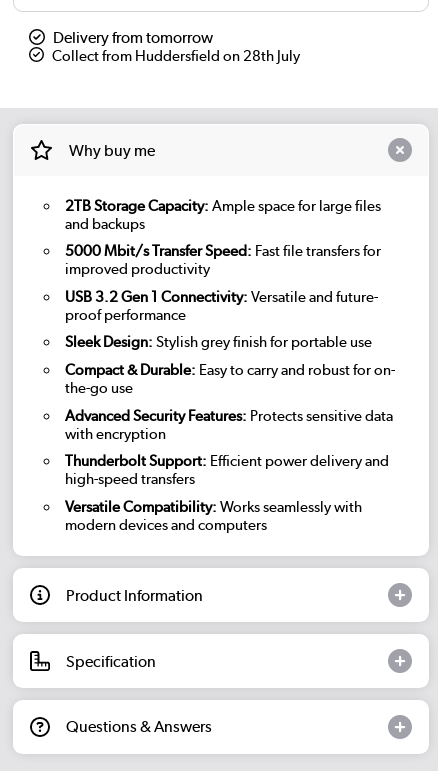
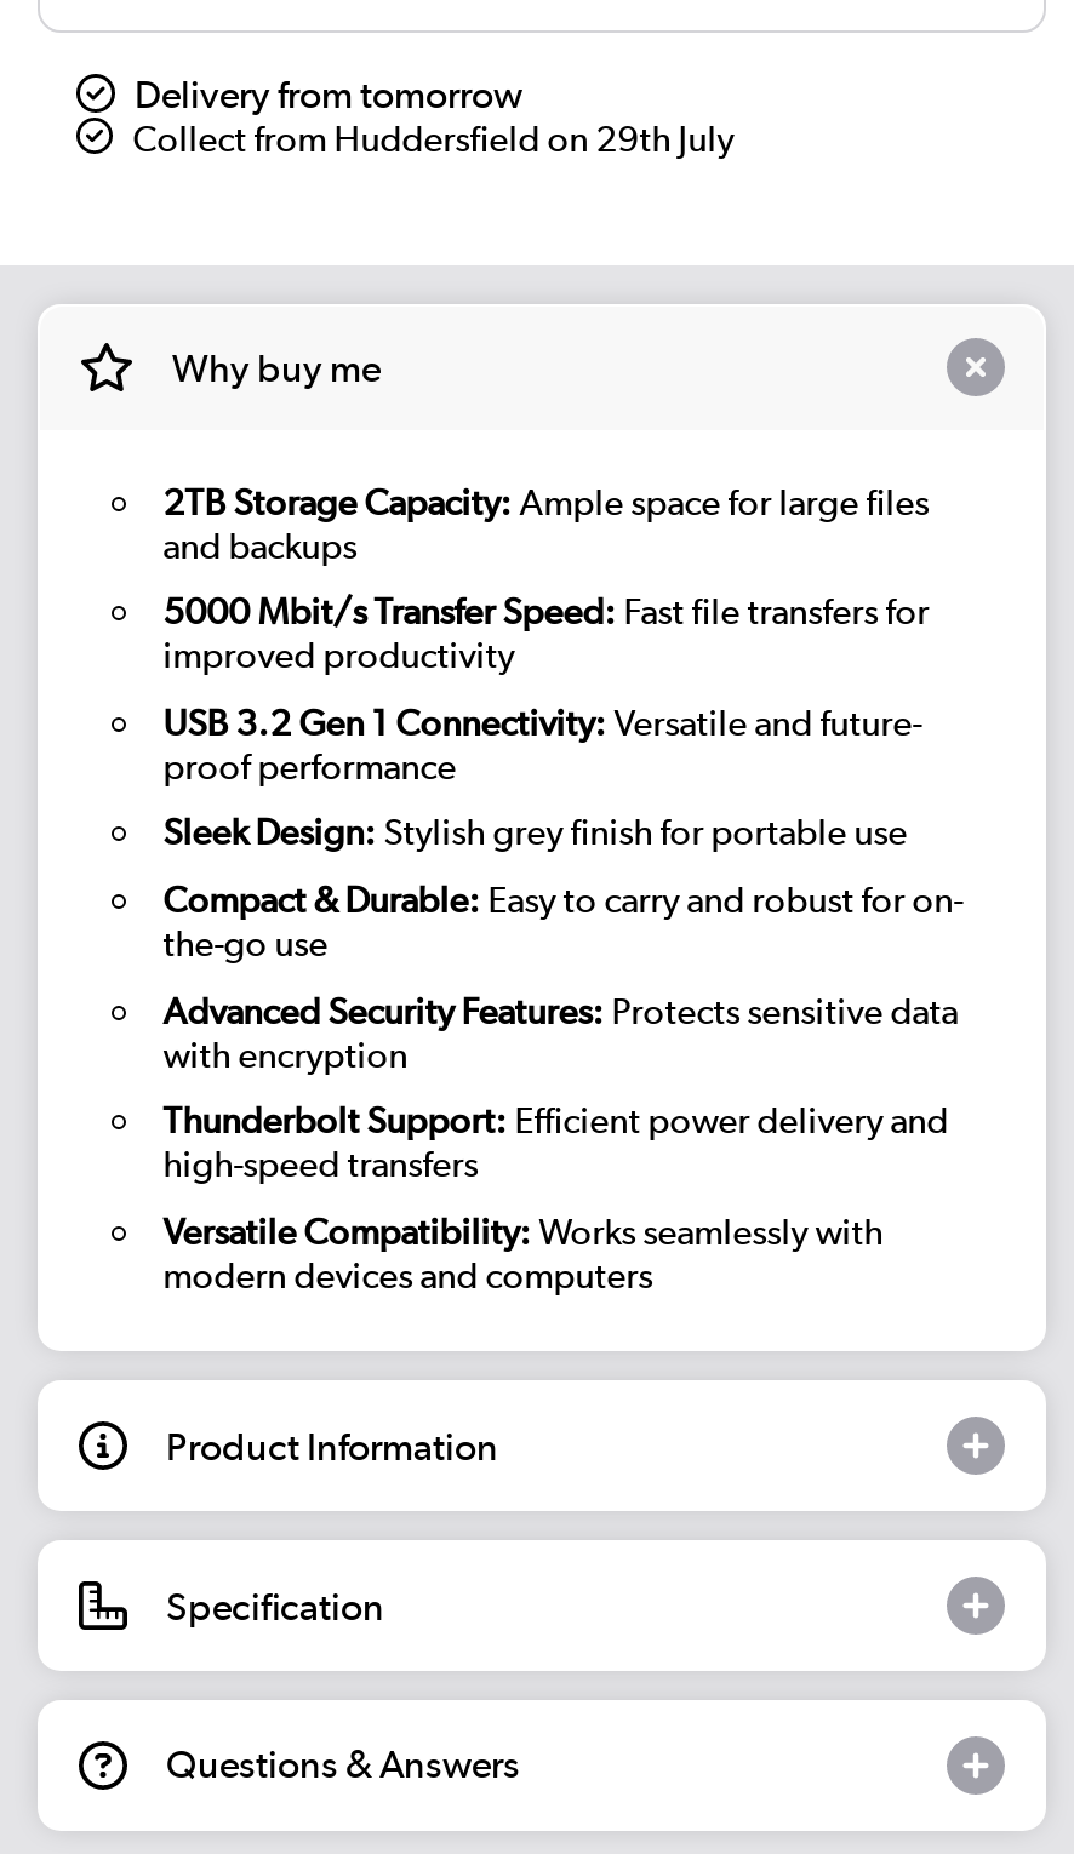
[52,47,300,65] Collect from Huddersfield on 28th July -> [133,117,734,160] Collect from Huddersfield on 29th July

